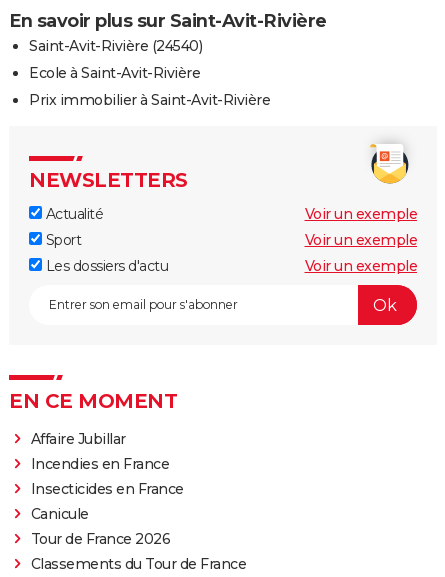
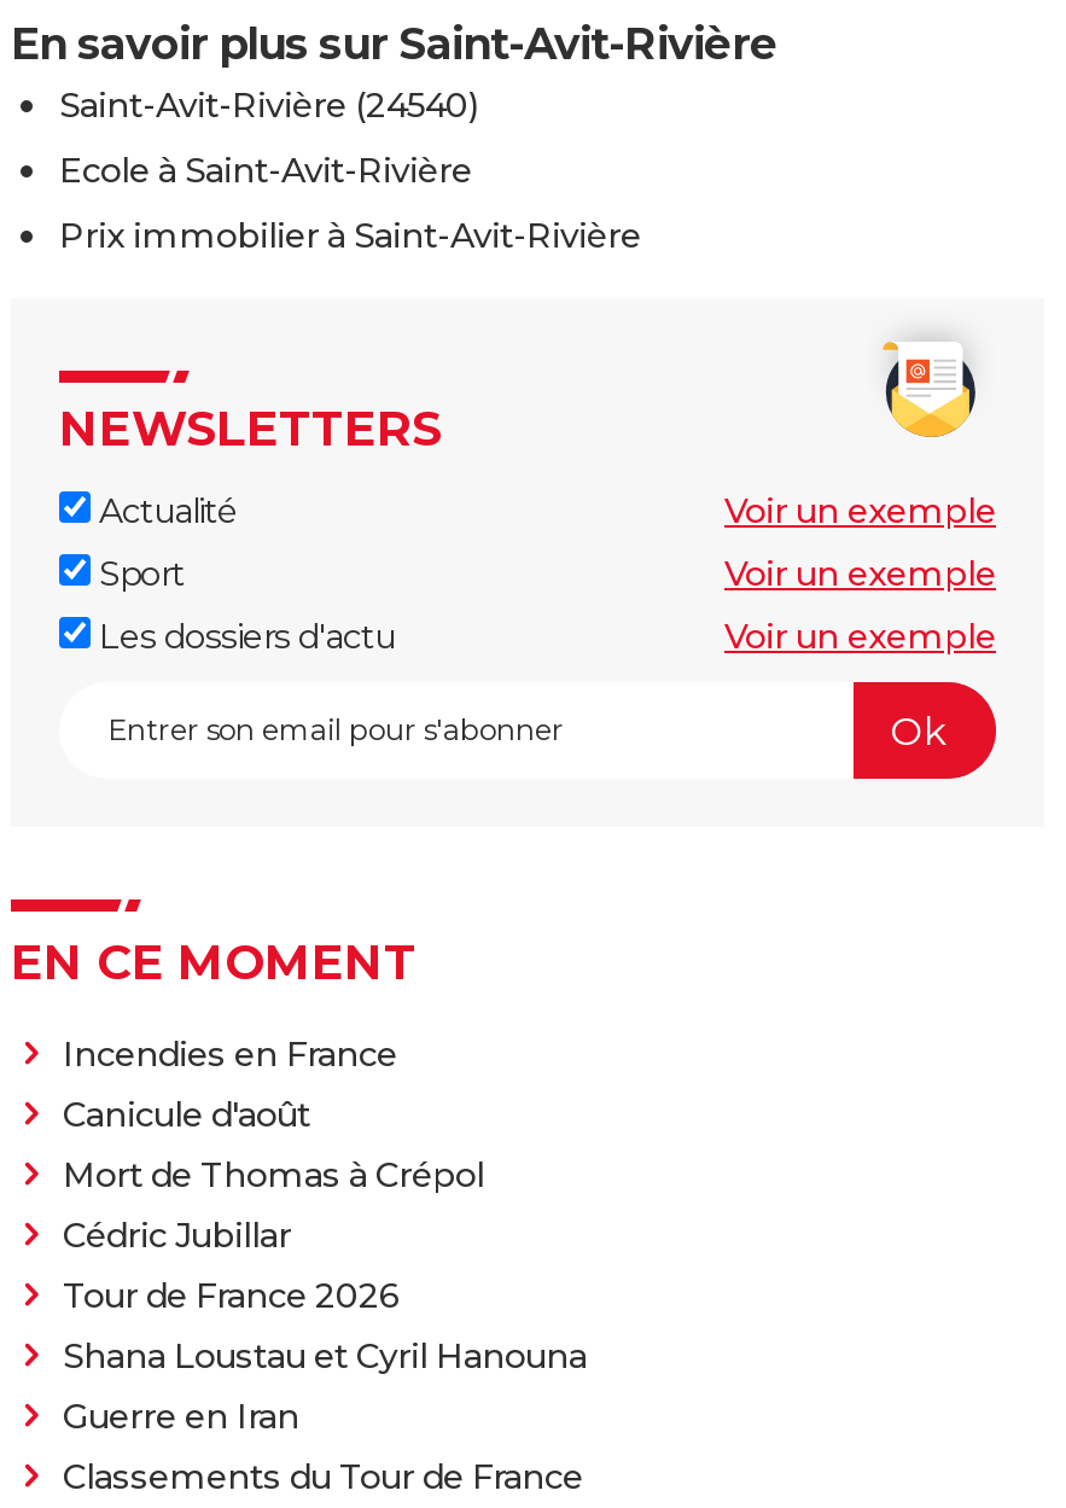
[30,430,125,448] Affaire Jubillar -> none
moved [30,455,169,473] -> [63,1033,397,1077]: Incendies en France
[30,480,183,523] Insecticides en France | Canicule -> [63,1094,484,1258] Canicule d'août | Mort de Thomas à Crépol | Cédric Jubillar
none -> [63,1335,587,1439] Shana Loustau et Cyril Hanouna | Guerre en Iran

